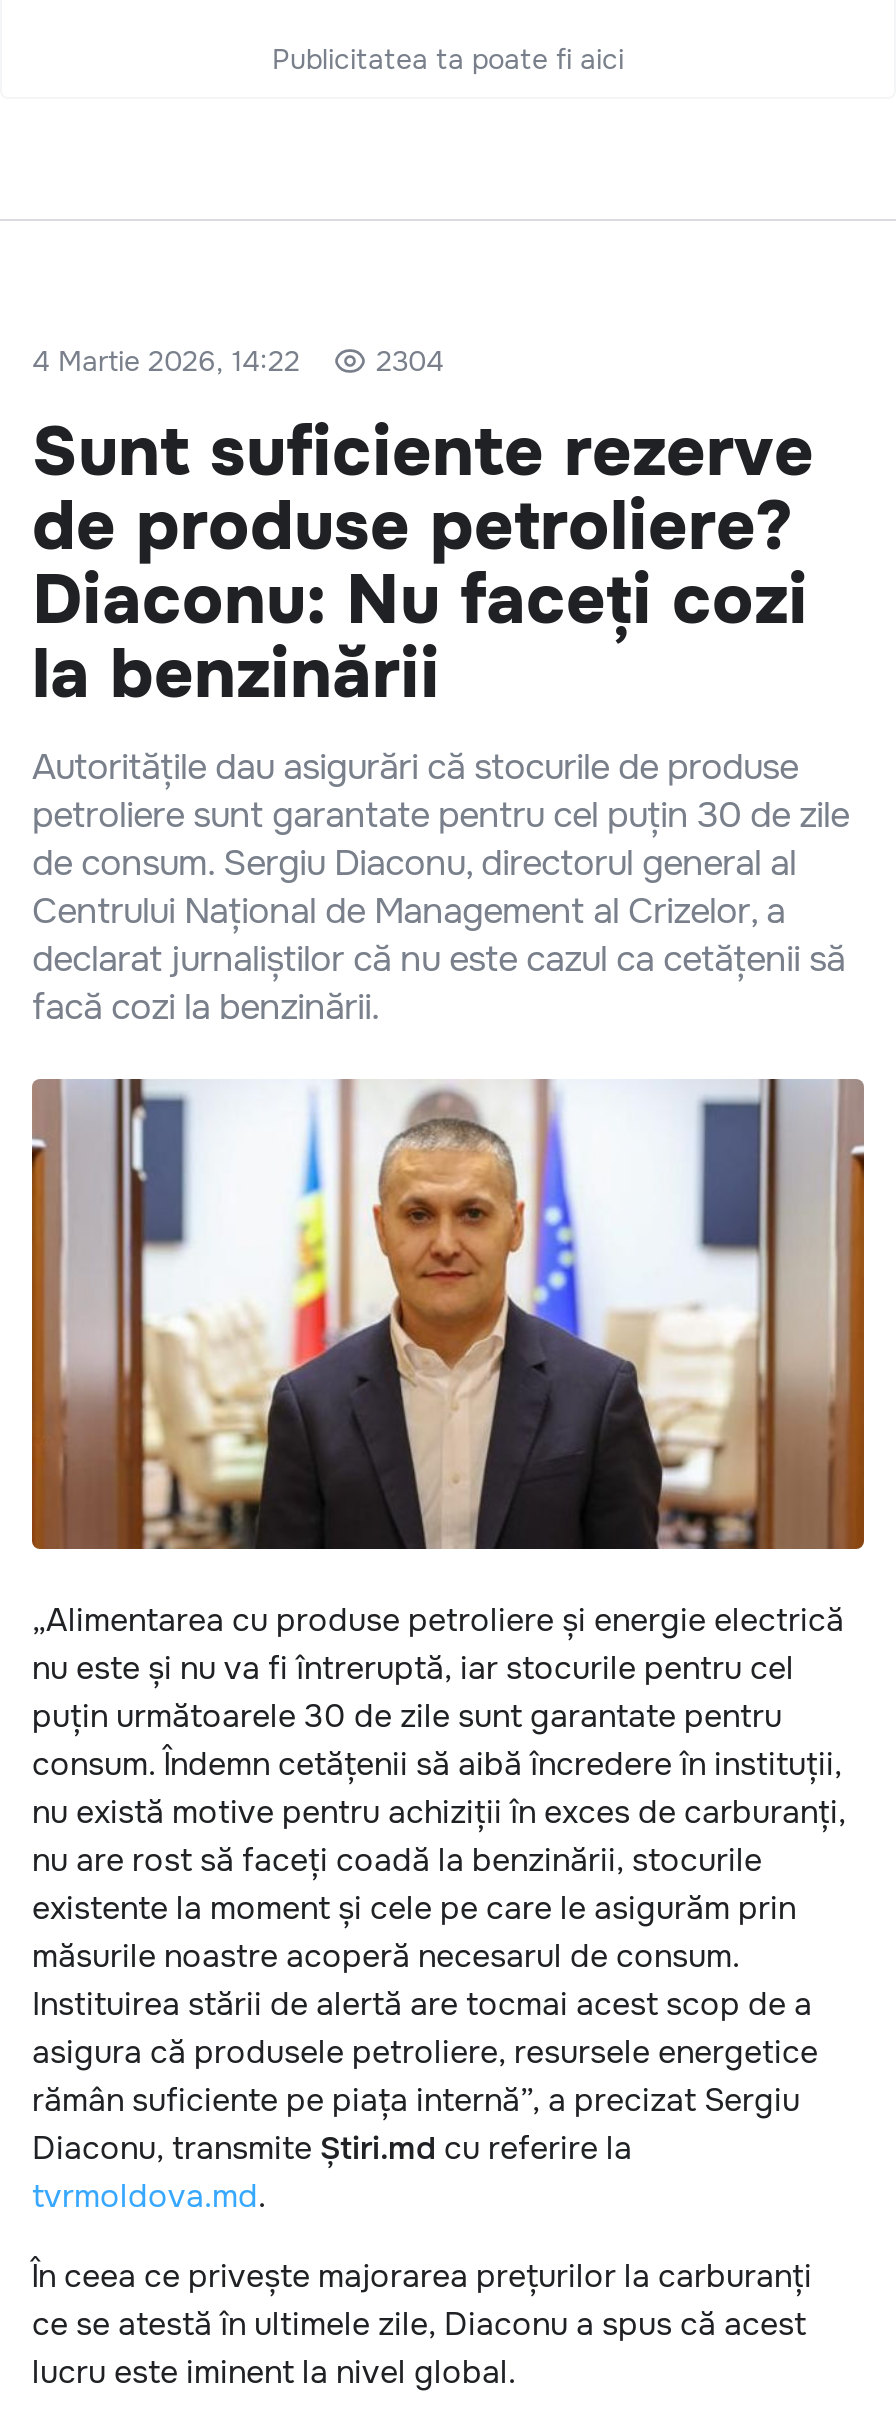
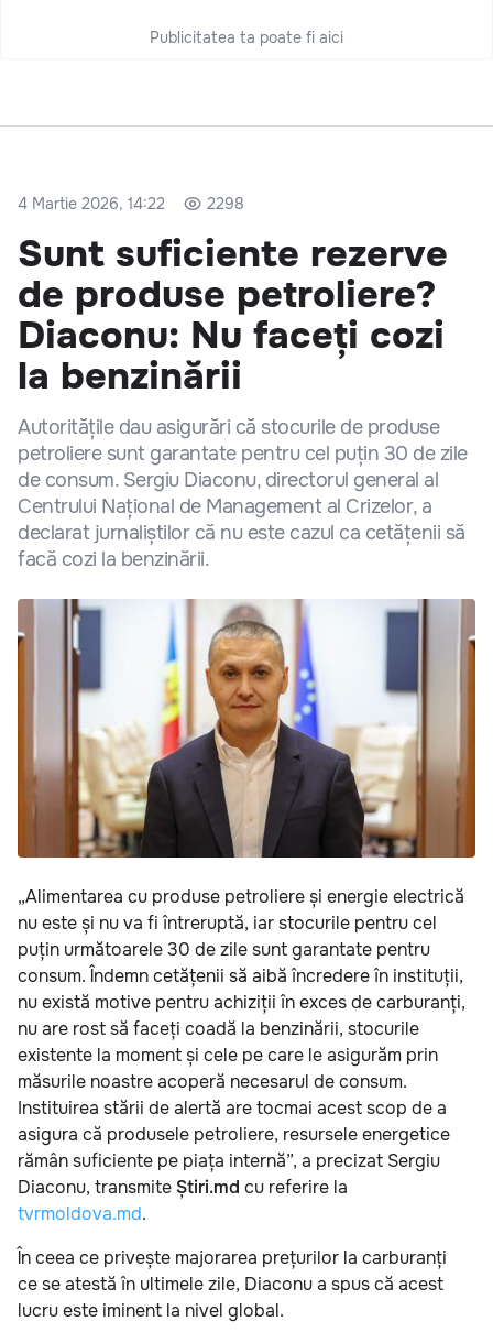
[376,343,444,379] 2304 -> [207,194,244,213] 2298

